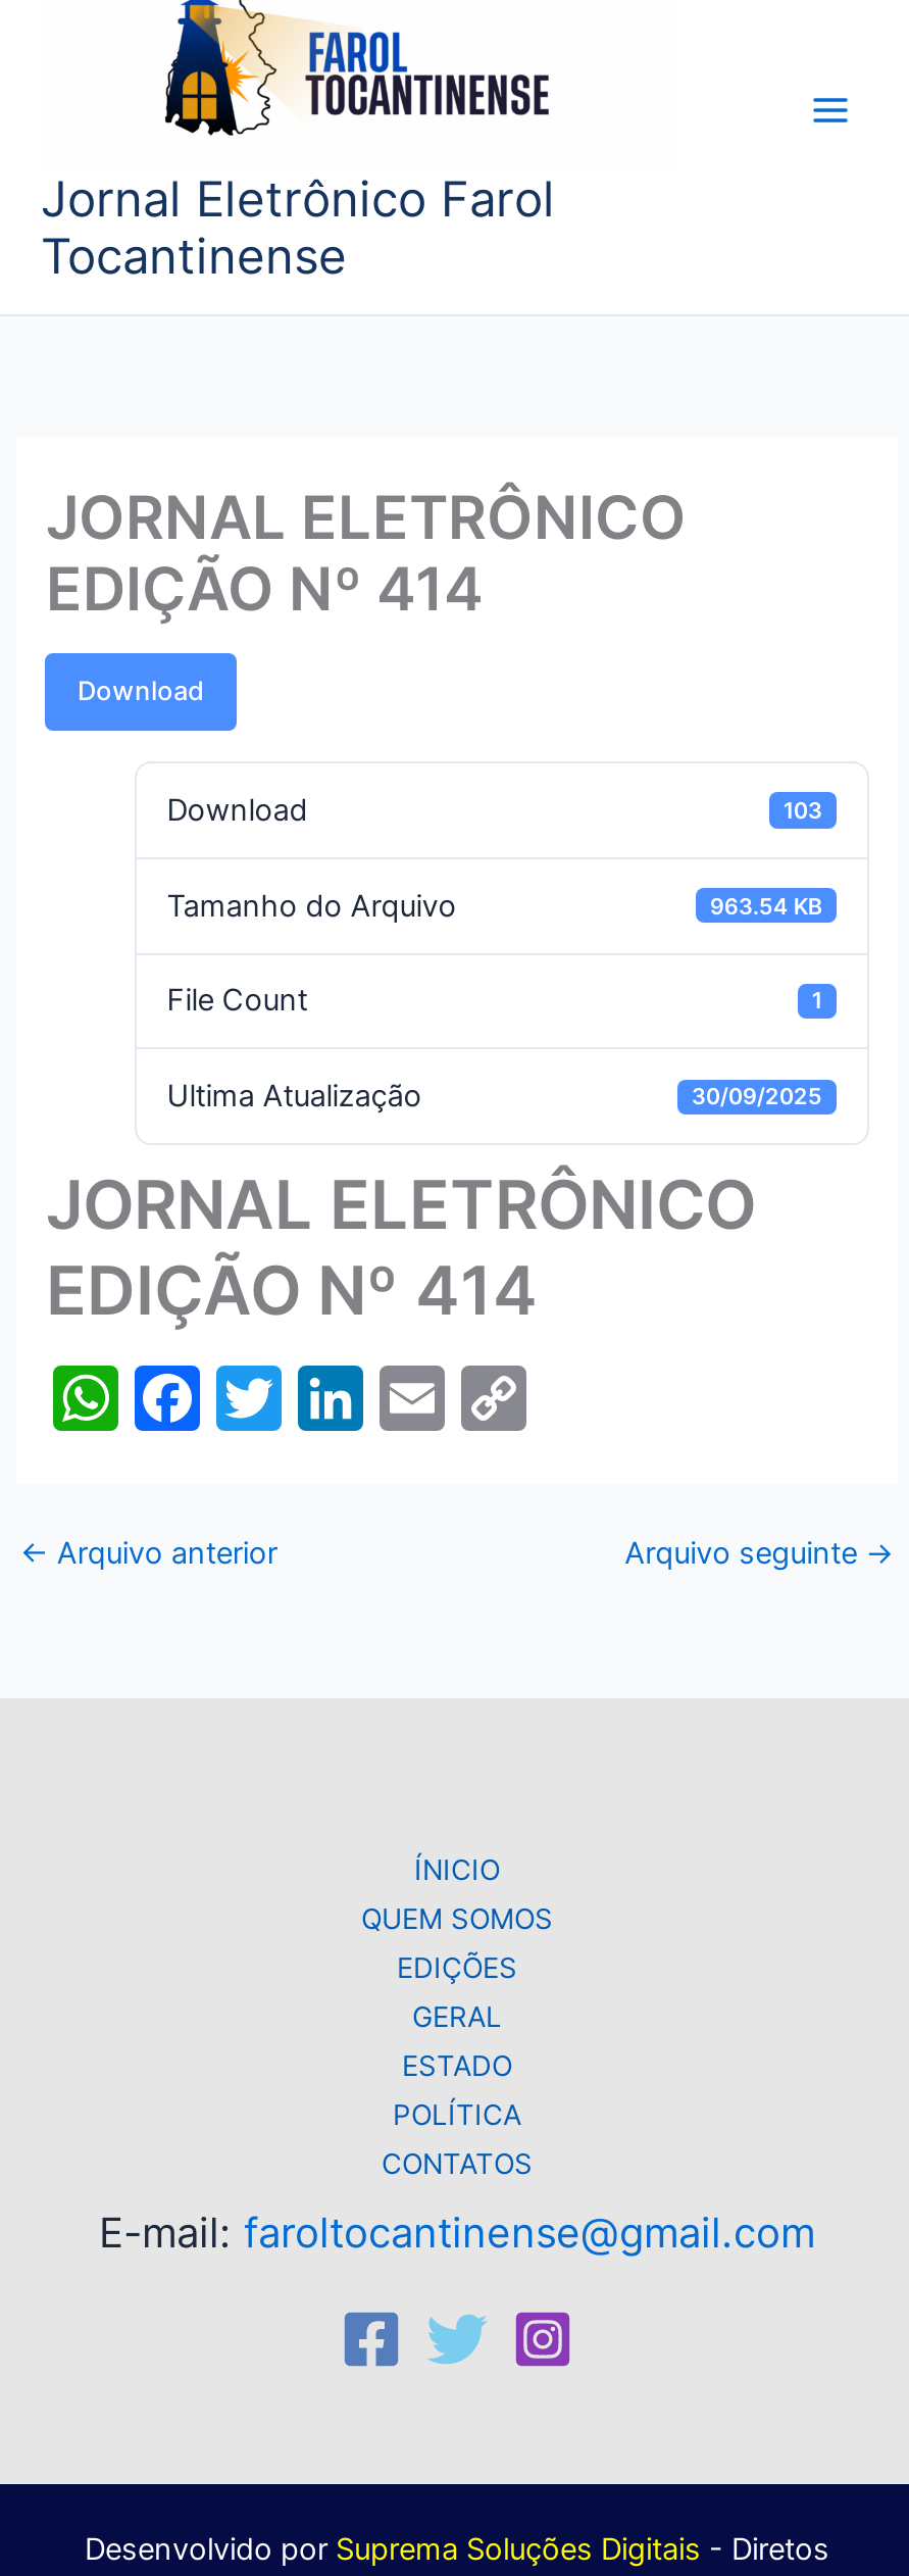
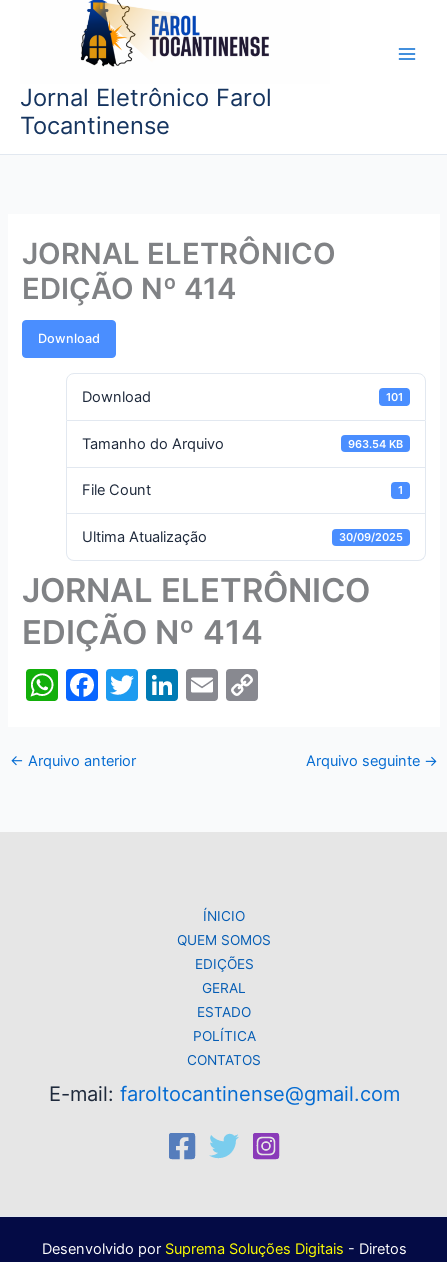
[783,795,822,824] 103 -> [386,390,403,404] 101

